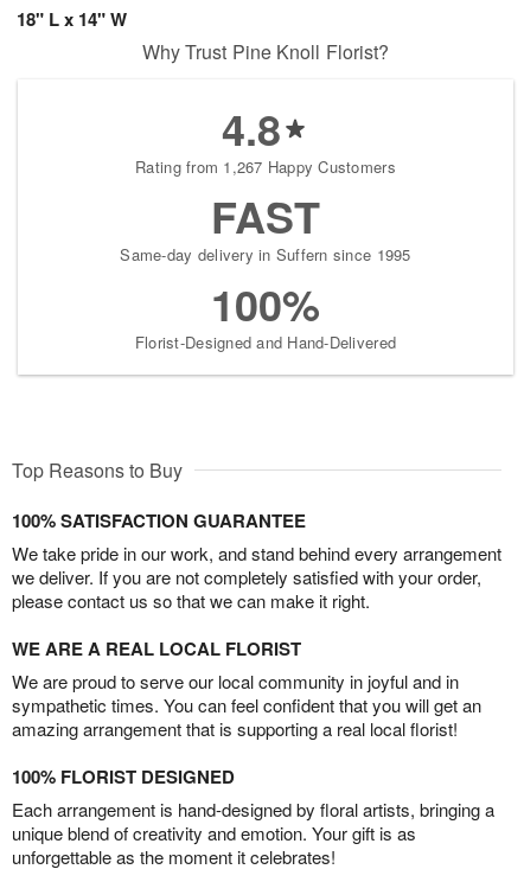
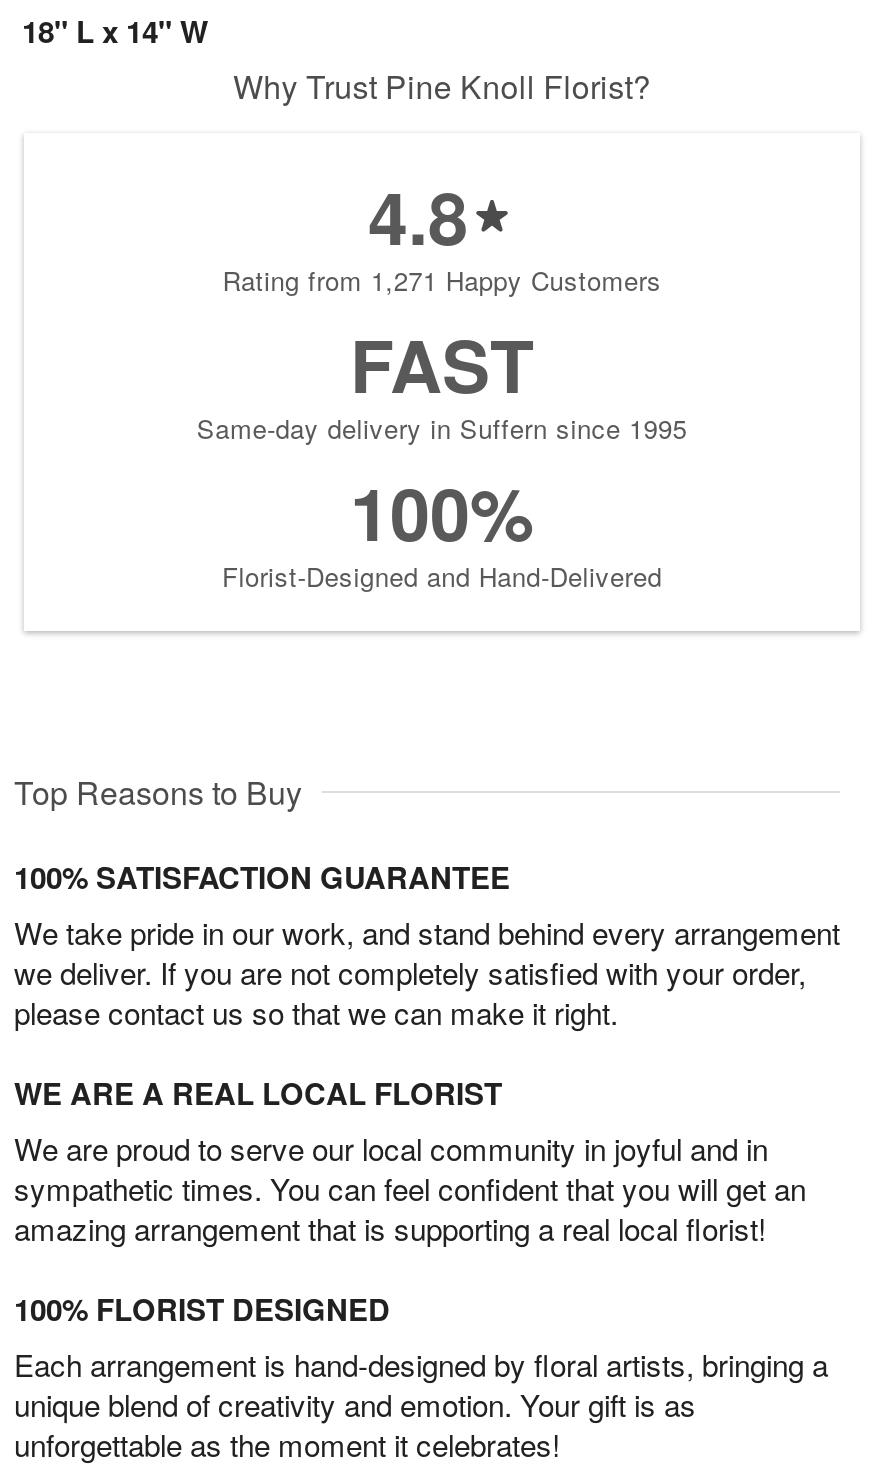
[135,156,396,178] Rating from 1,267 Happy Customers -> [222,262,662,300] Rating from 1,271 Happy Customers

